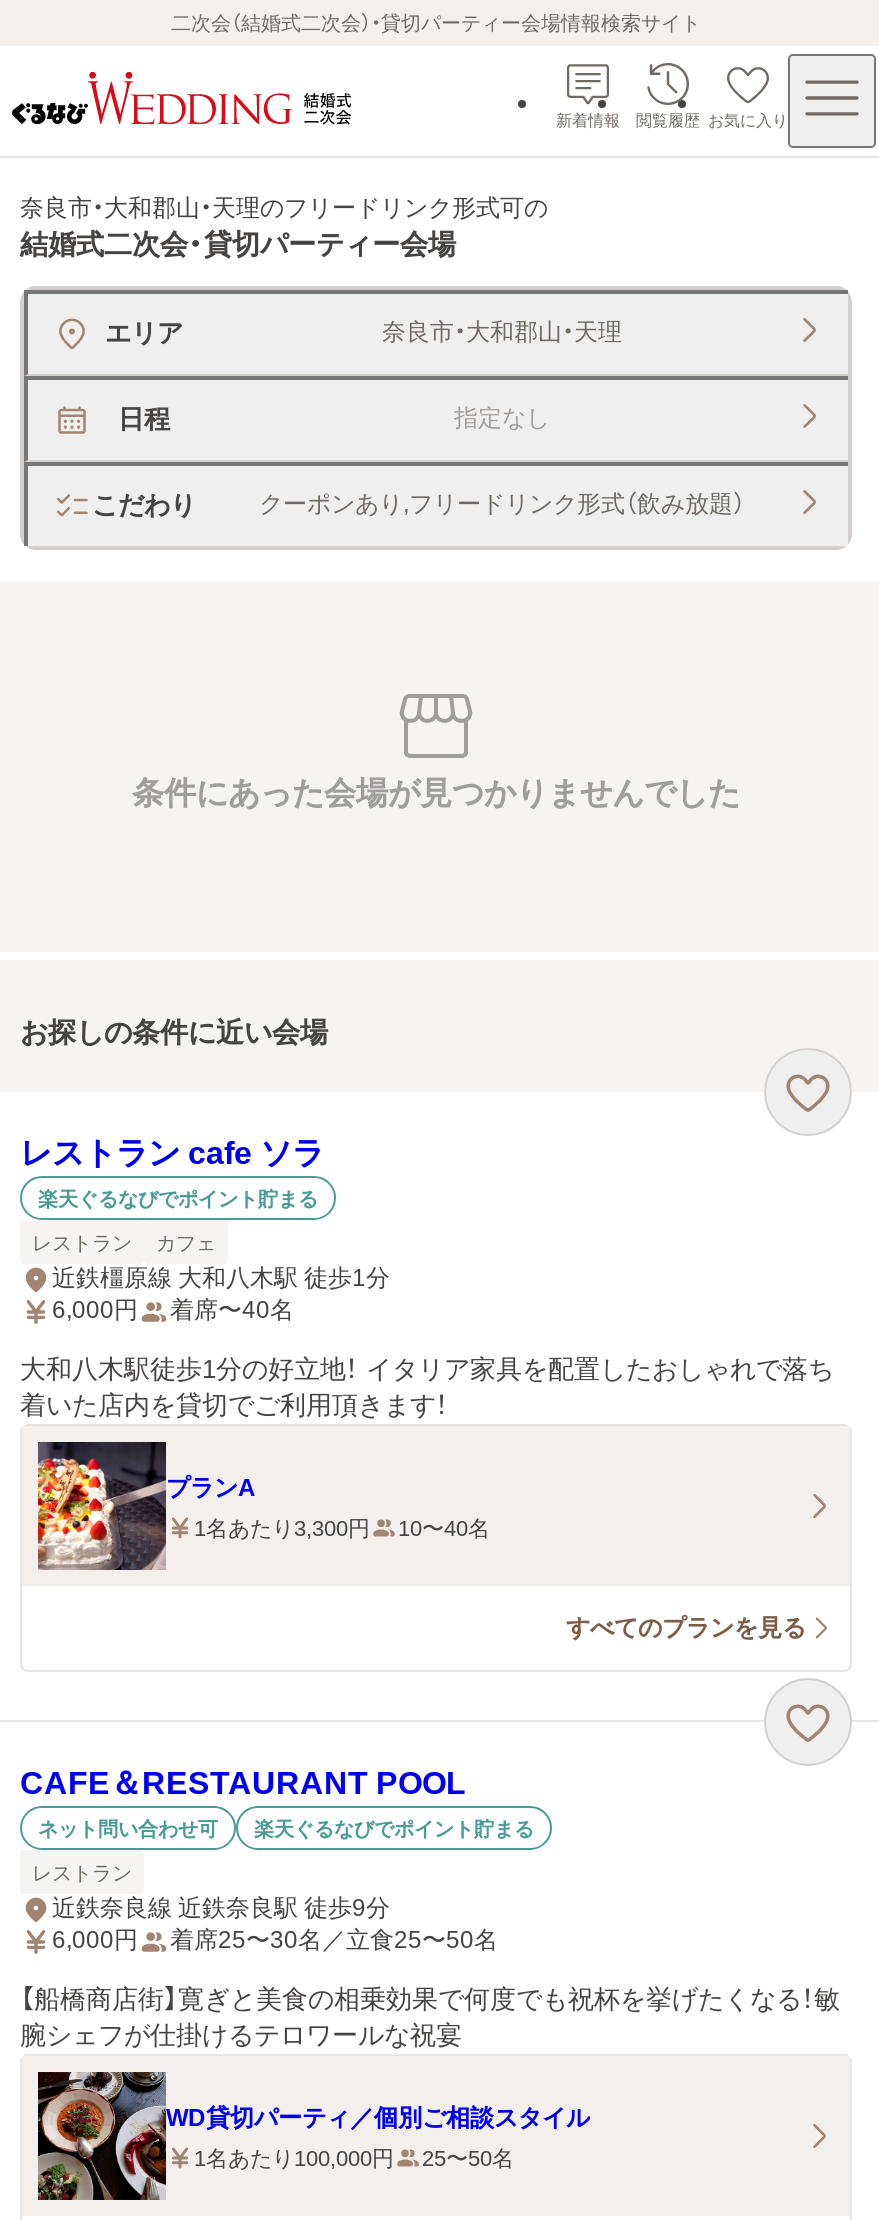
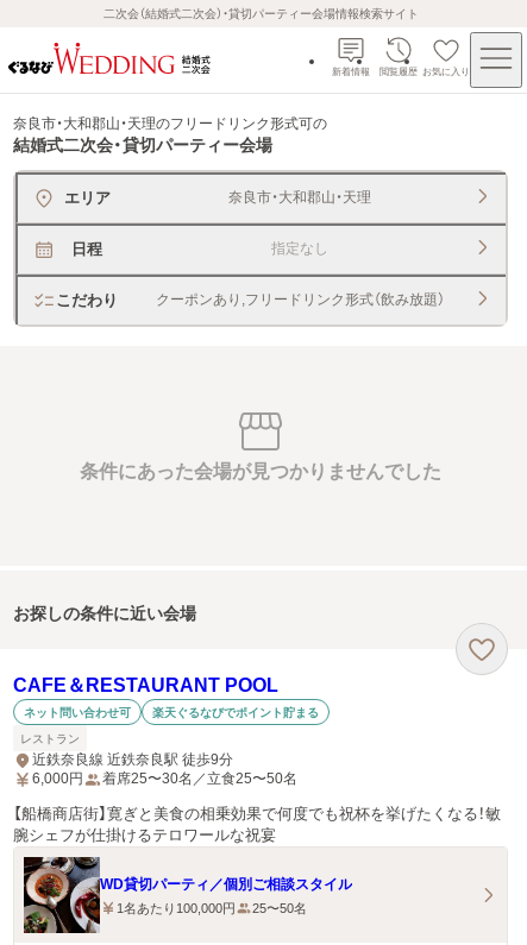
[20,1136,834,1572] [image] | レストラン cafe ソラ | 楽天ぐるなびでポイント貯まる | レストラン | カフェ | 近鉄橿原線 大和八木駅 徒歩1分 | 6,000円 | 着席〜40名 | 大和八木駅徒歩1分の好立地！ イタリア家具を配置したおしゃれで落ち | 着いた店内を貸切でご利用頂きます！ | プランA | 1名あたり3,300円 | 10〜40名 -> none
[566,1614,806,1642] すべてのプランを見る -> none

